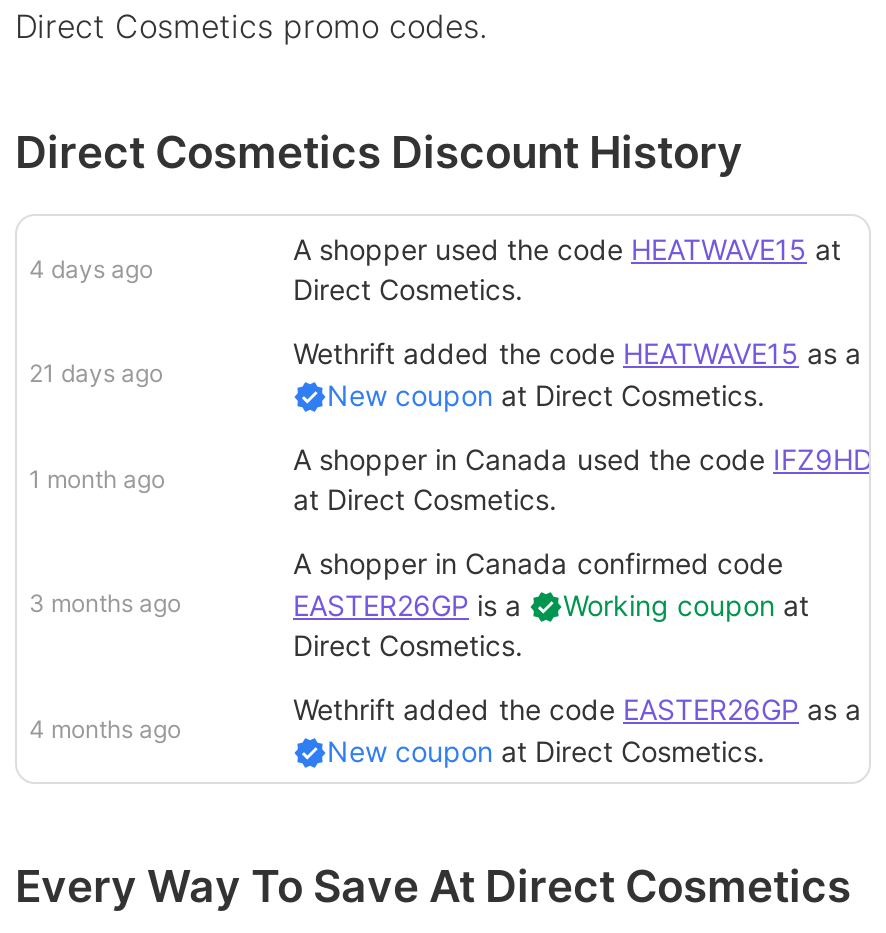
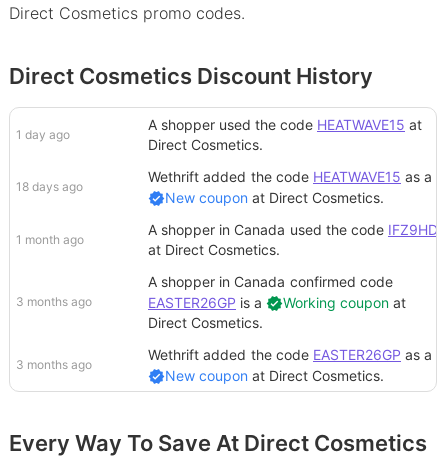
[29,254,153,284] 4 days ago -> [16,127,70,142] 1 day ago
[29,358,163,388] 21 days ago -> [16,179,83,194] 18 days ago
[29,714,181,744] 4 months ago -> [16,357,92,372] 3 months ago

